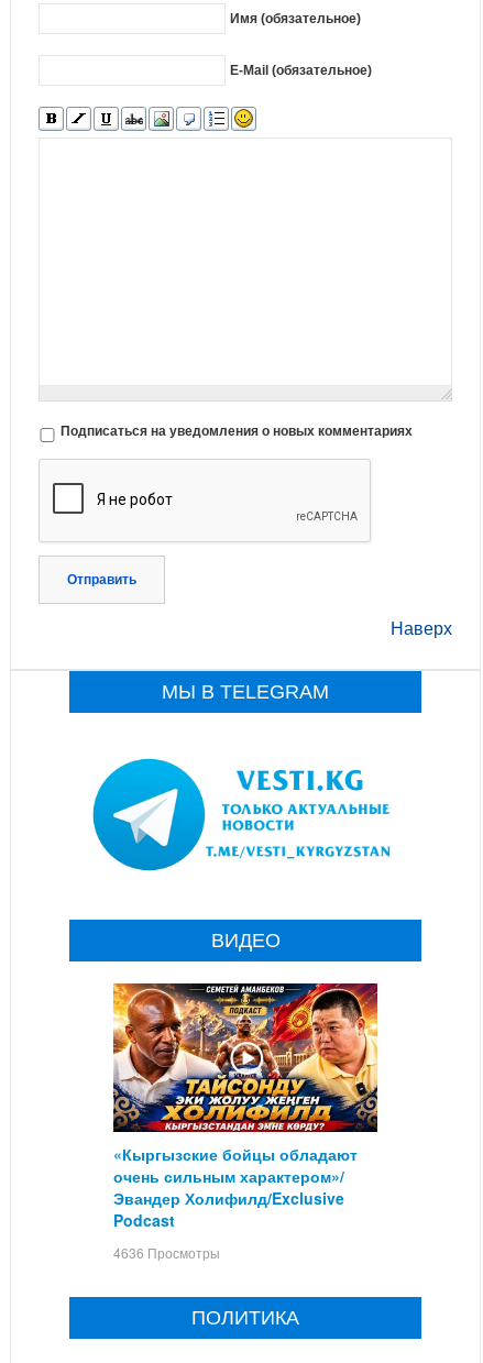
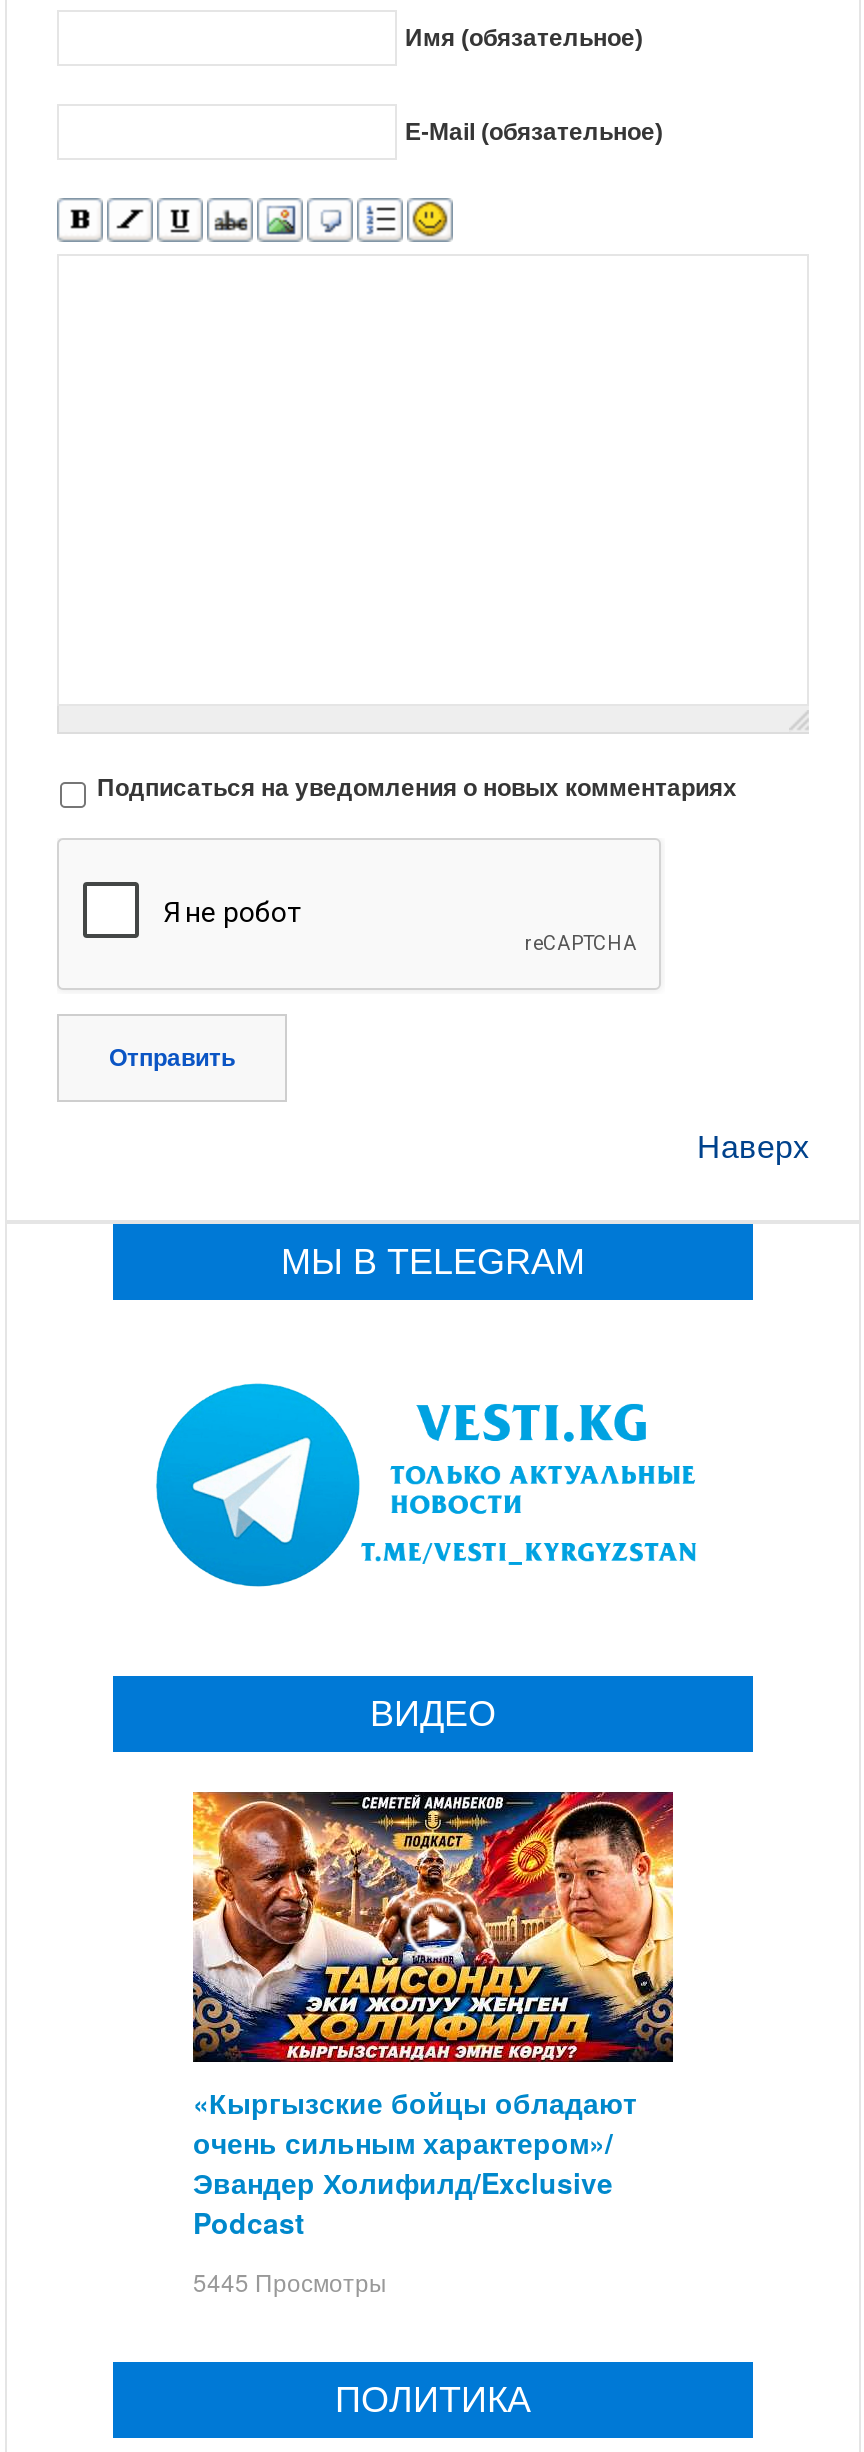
[113,1243,220,1262] 4636 Просмотры -> [193,2264,387,2298] 5445 Просмотры

